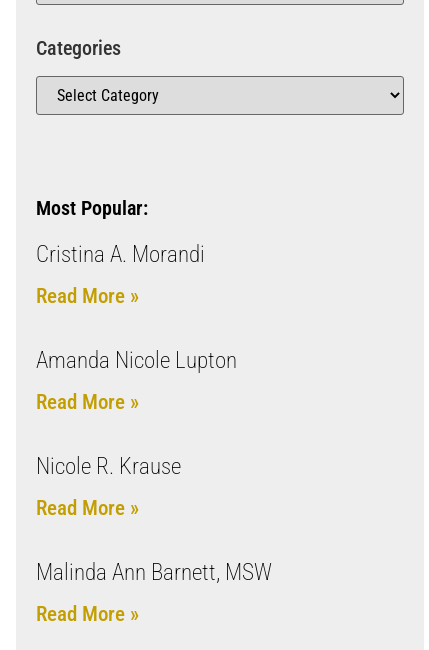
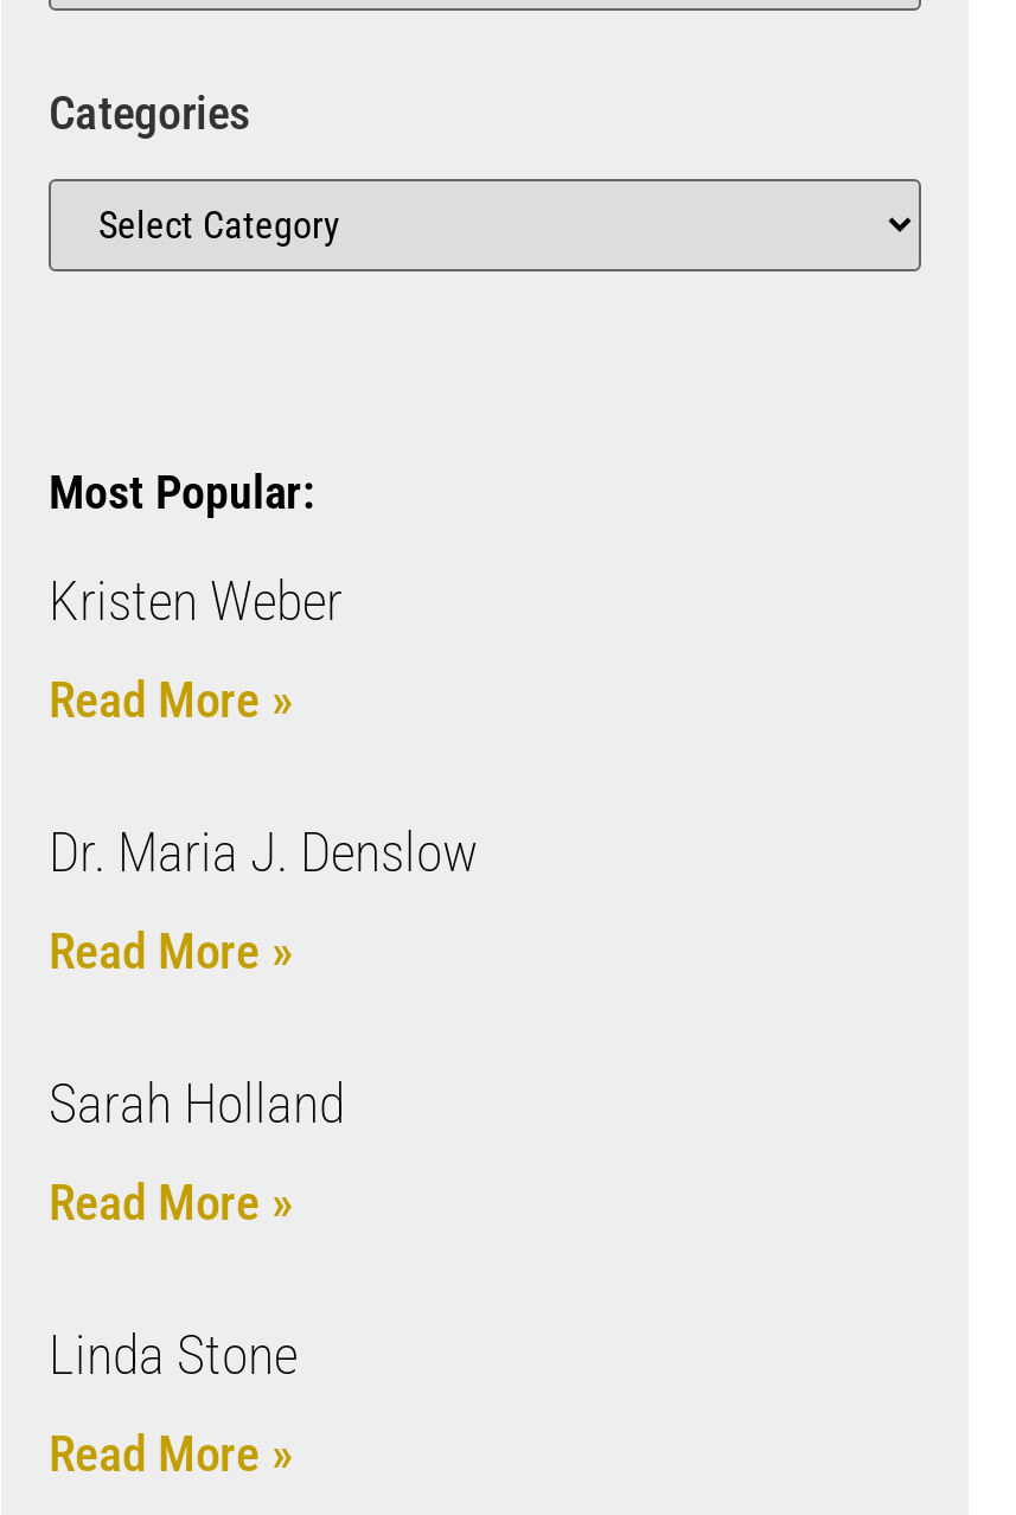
[36,241,205,268] Cristina A. Morandi -> [49,570,343,634] Kristen Weber
[36,347,237,374] Amanda Nicole Lupton -> [49,821,478,885] Dr. Maria J. Denslow
[36,453,181,480] Nicole R. Krause -> [49,1073,345,1137] Sarah Holland
[36,559,272,586] Malinda Ann Barnett, MSW -> [49,1324,298,1388] Linda Stone

